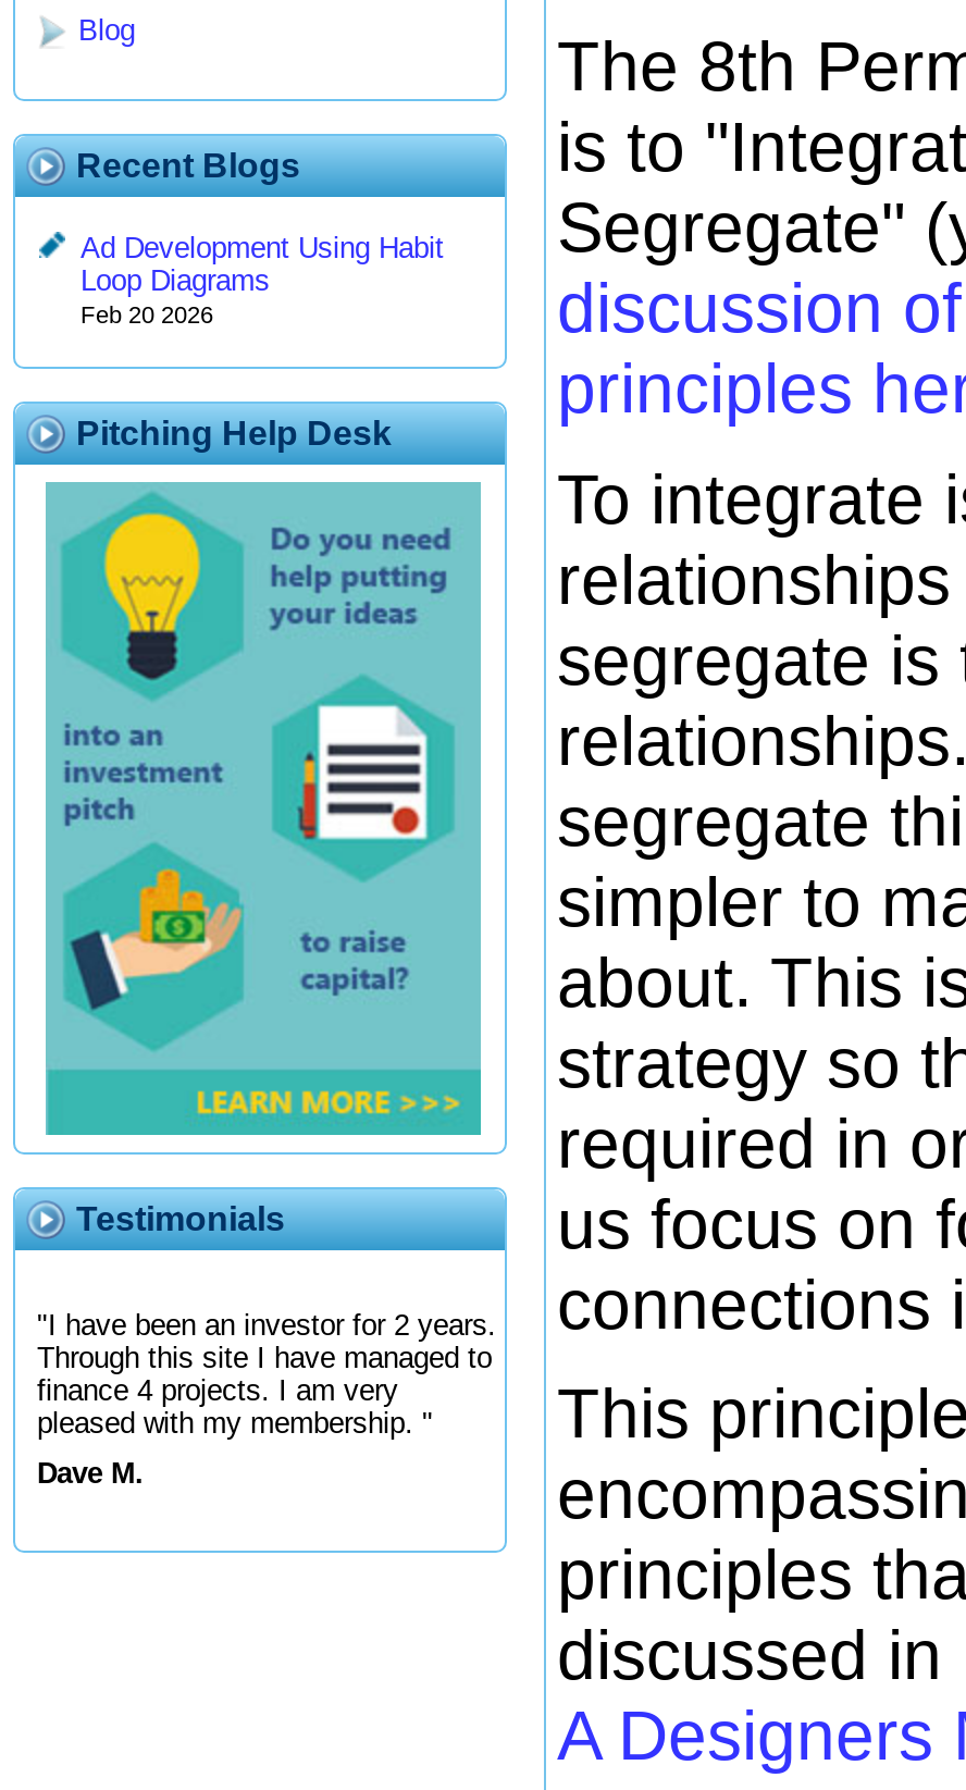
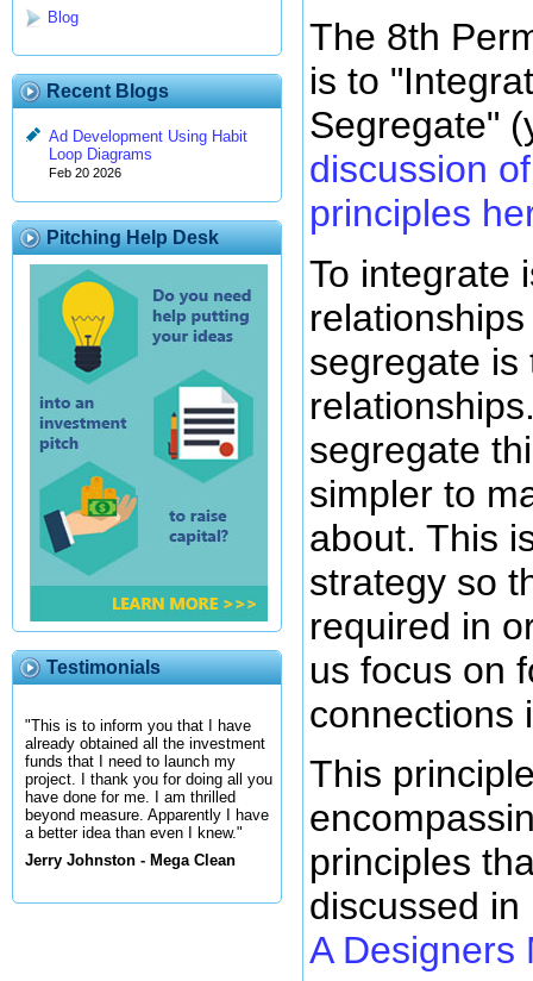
[37,1310,496,1440] "I have been an investor for 2 years. | Through this site I have managed to | finance 4 projects. I am very | pleased with my membership. " -> [25,717,272,842] "This is to inform you that I have | already obtained all the investment | funds that I need to launch my | project. I thank you for doing all you | have done for me. I am thrilled | beyond measure. Apparently I have | a better idea than even I knew."
[37,1458,144,1490] Dave M. -> [25,852,236,869] Jerry Johnston - Mega Clean

